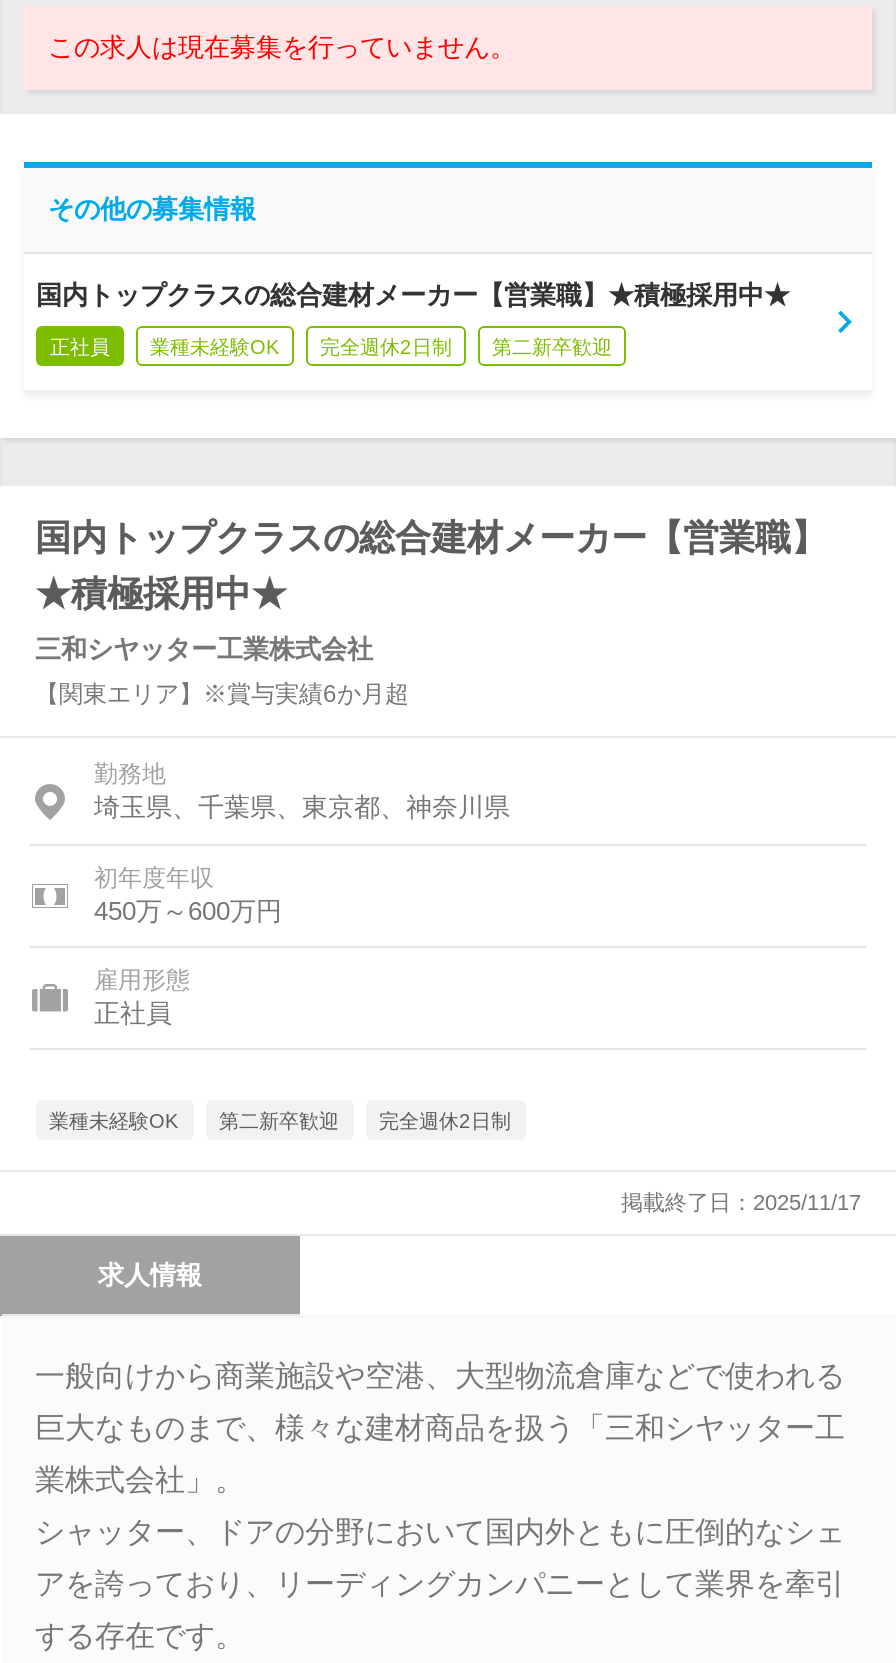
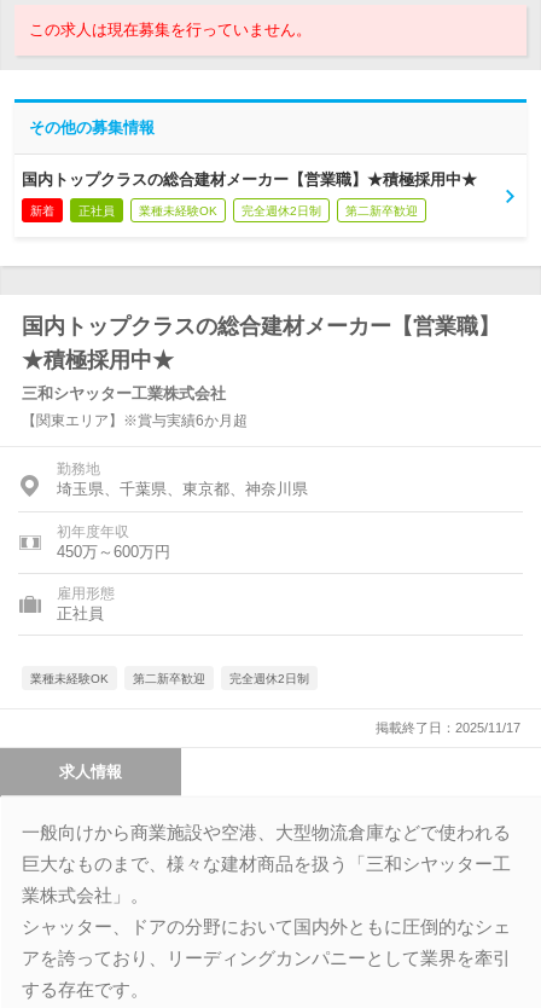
none -> [30,204,54,218] 新着

